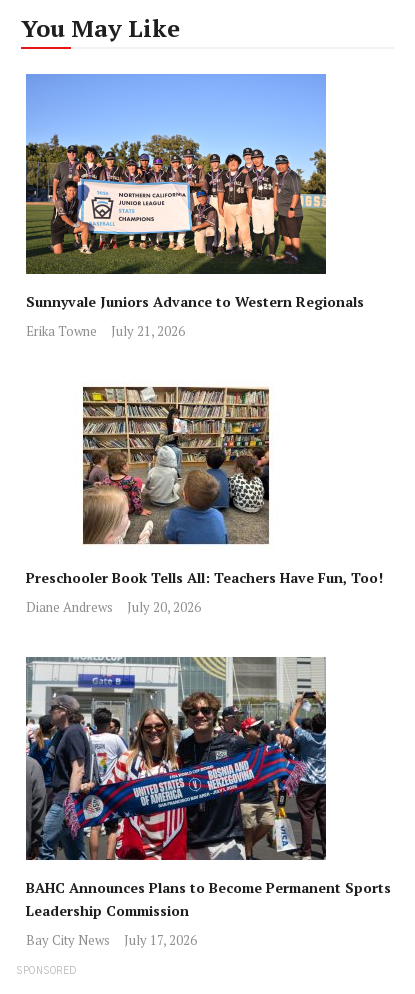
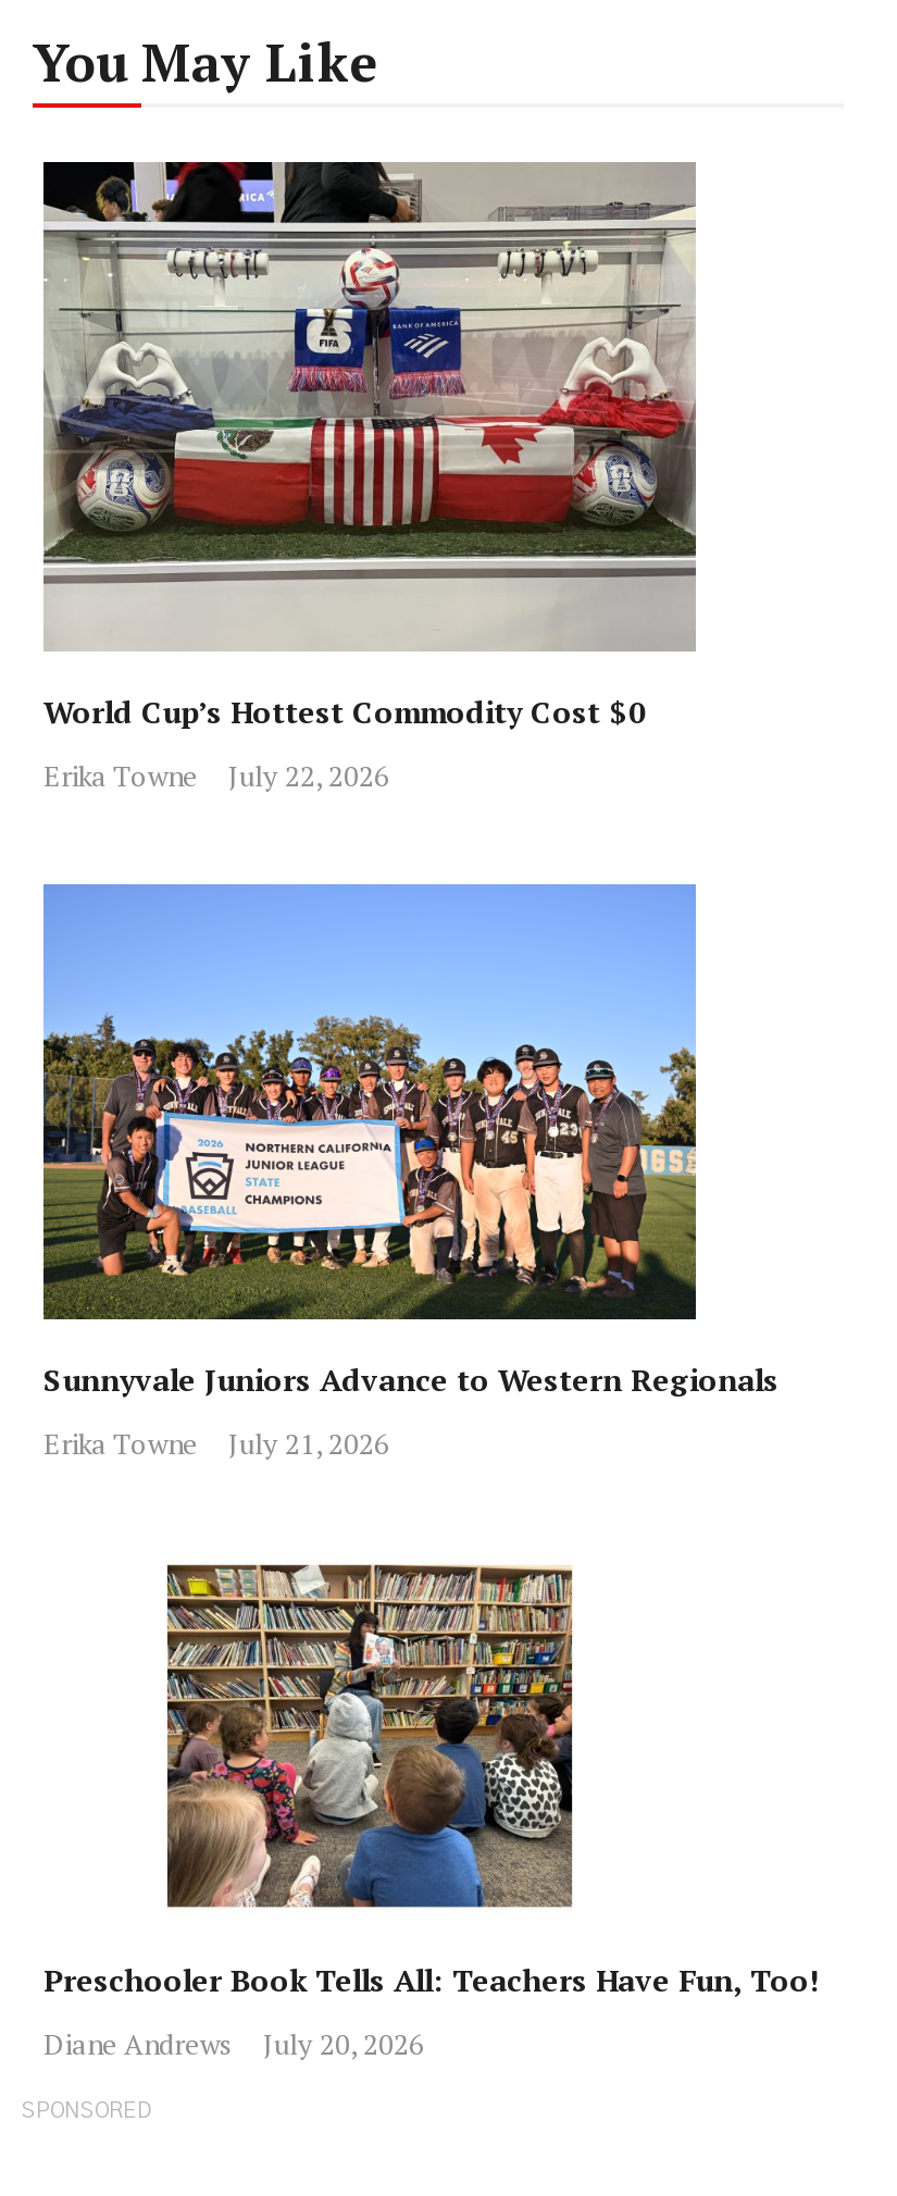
none -> [41,160,698,795] [image] | World Cup’s Hottest Commodity Cost $0 | Erika Towne | July 22, 2026
moved [24,131,383,616] -> [39,1008,820,2062]: [image] | Sunnyvale Juniors Advance to Western Regionals | Erika Towne | July 21, 2026 | Preschooler Book Tells All: Teachers Have Fun, Too! | Diane Andrews | July 20, 2026
[25,656,391,949] [image] | BAHC Announces Plans to Become Permanent Sports | Leadership Commission | Bay City News | July 17, 2026 -> none

